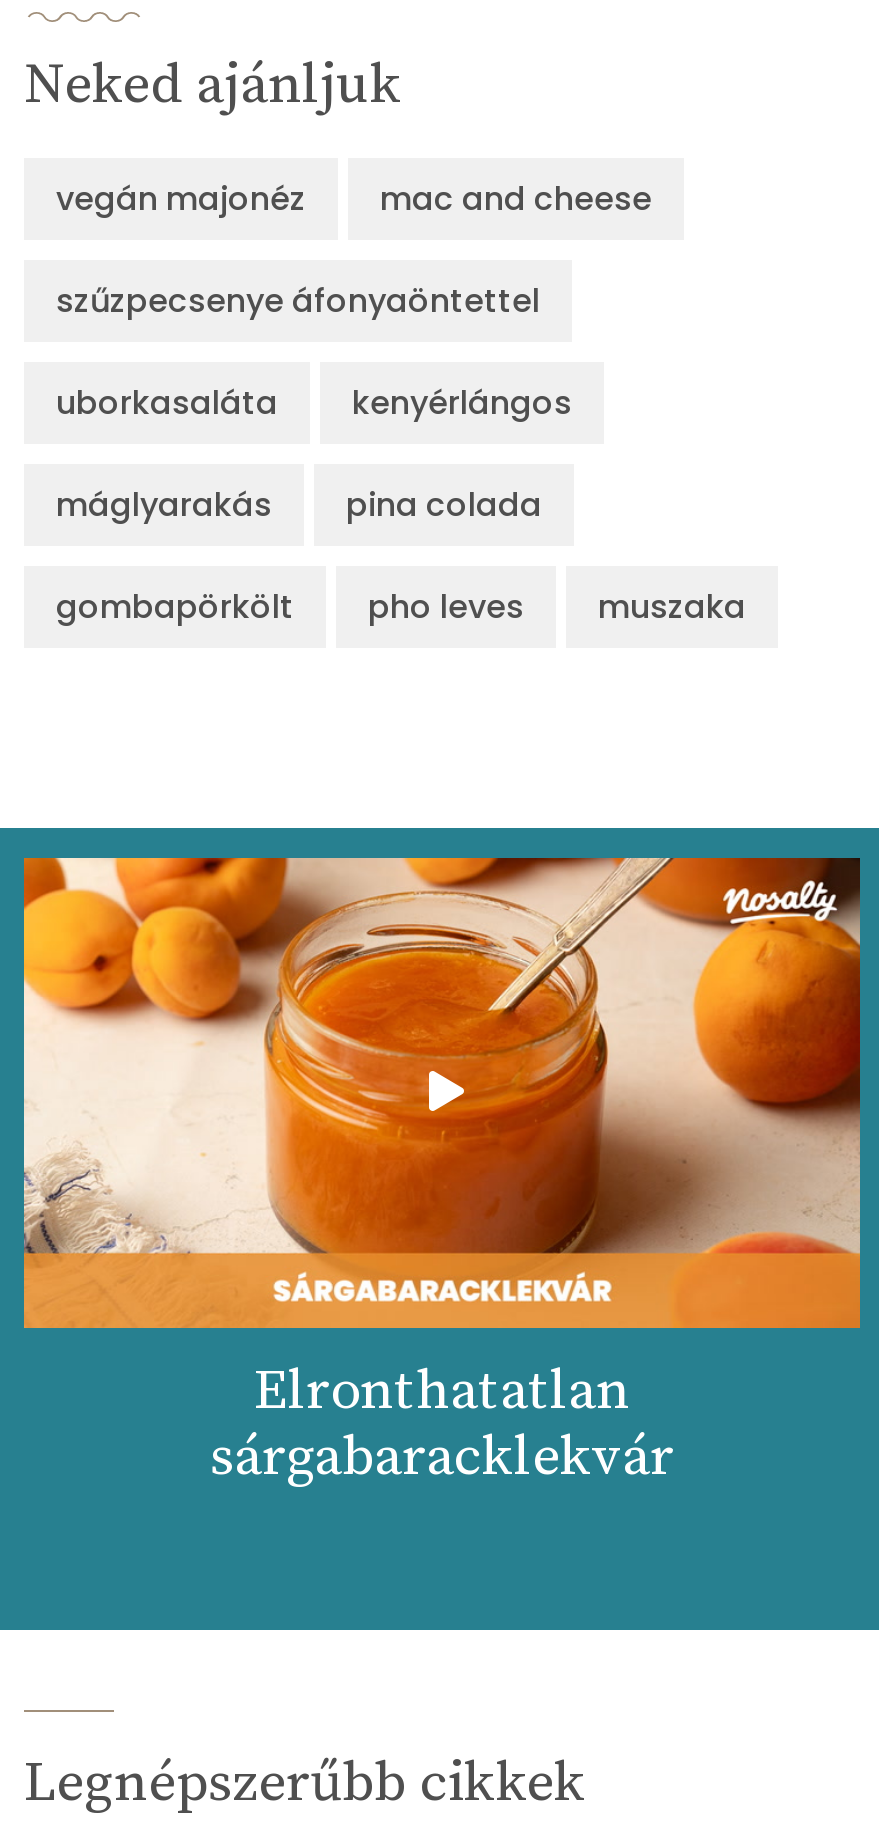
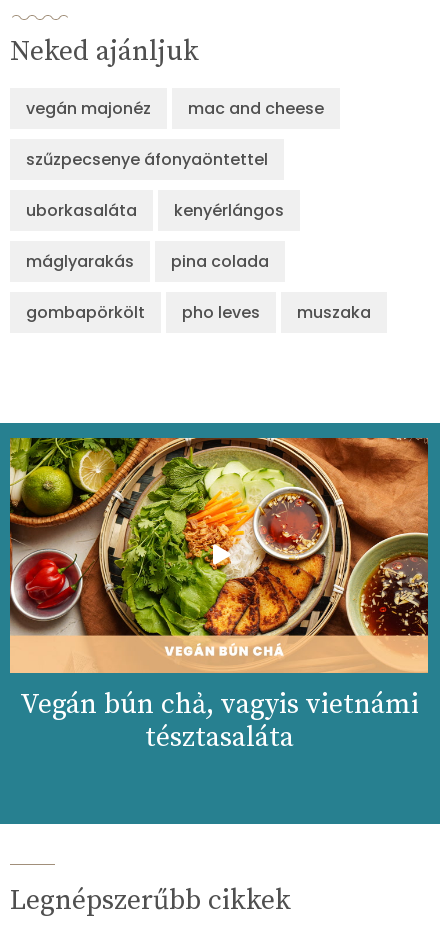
[22,856,862,1493] [image] | Elronthatatlan | sárgabaracklekvár -> [9,437,429,755] [image] | Vegán bún chả, vagyis vietnámi | tésztasaláta

